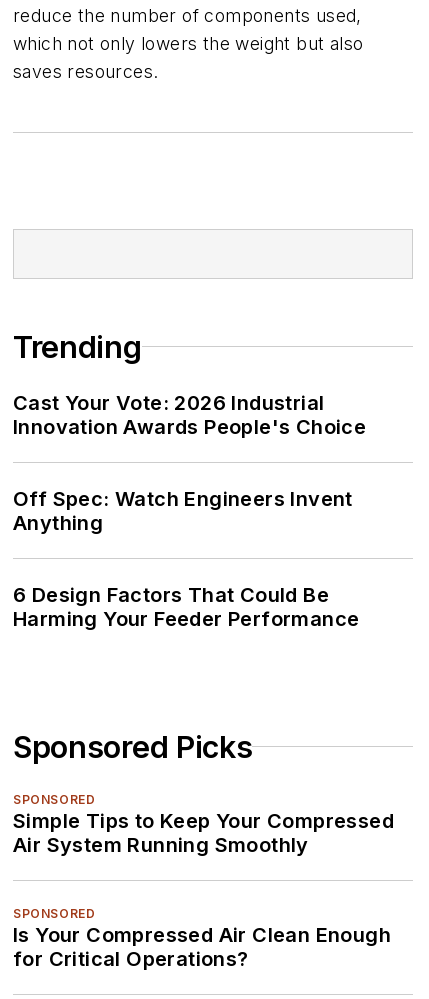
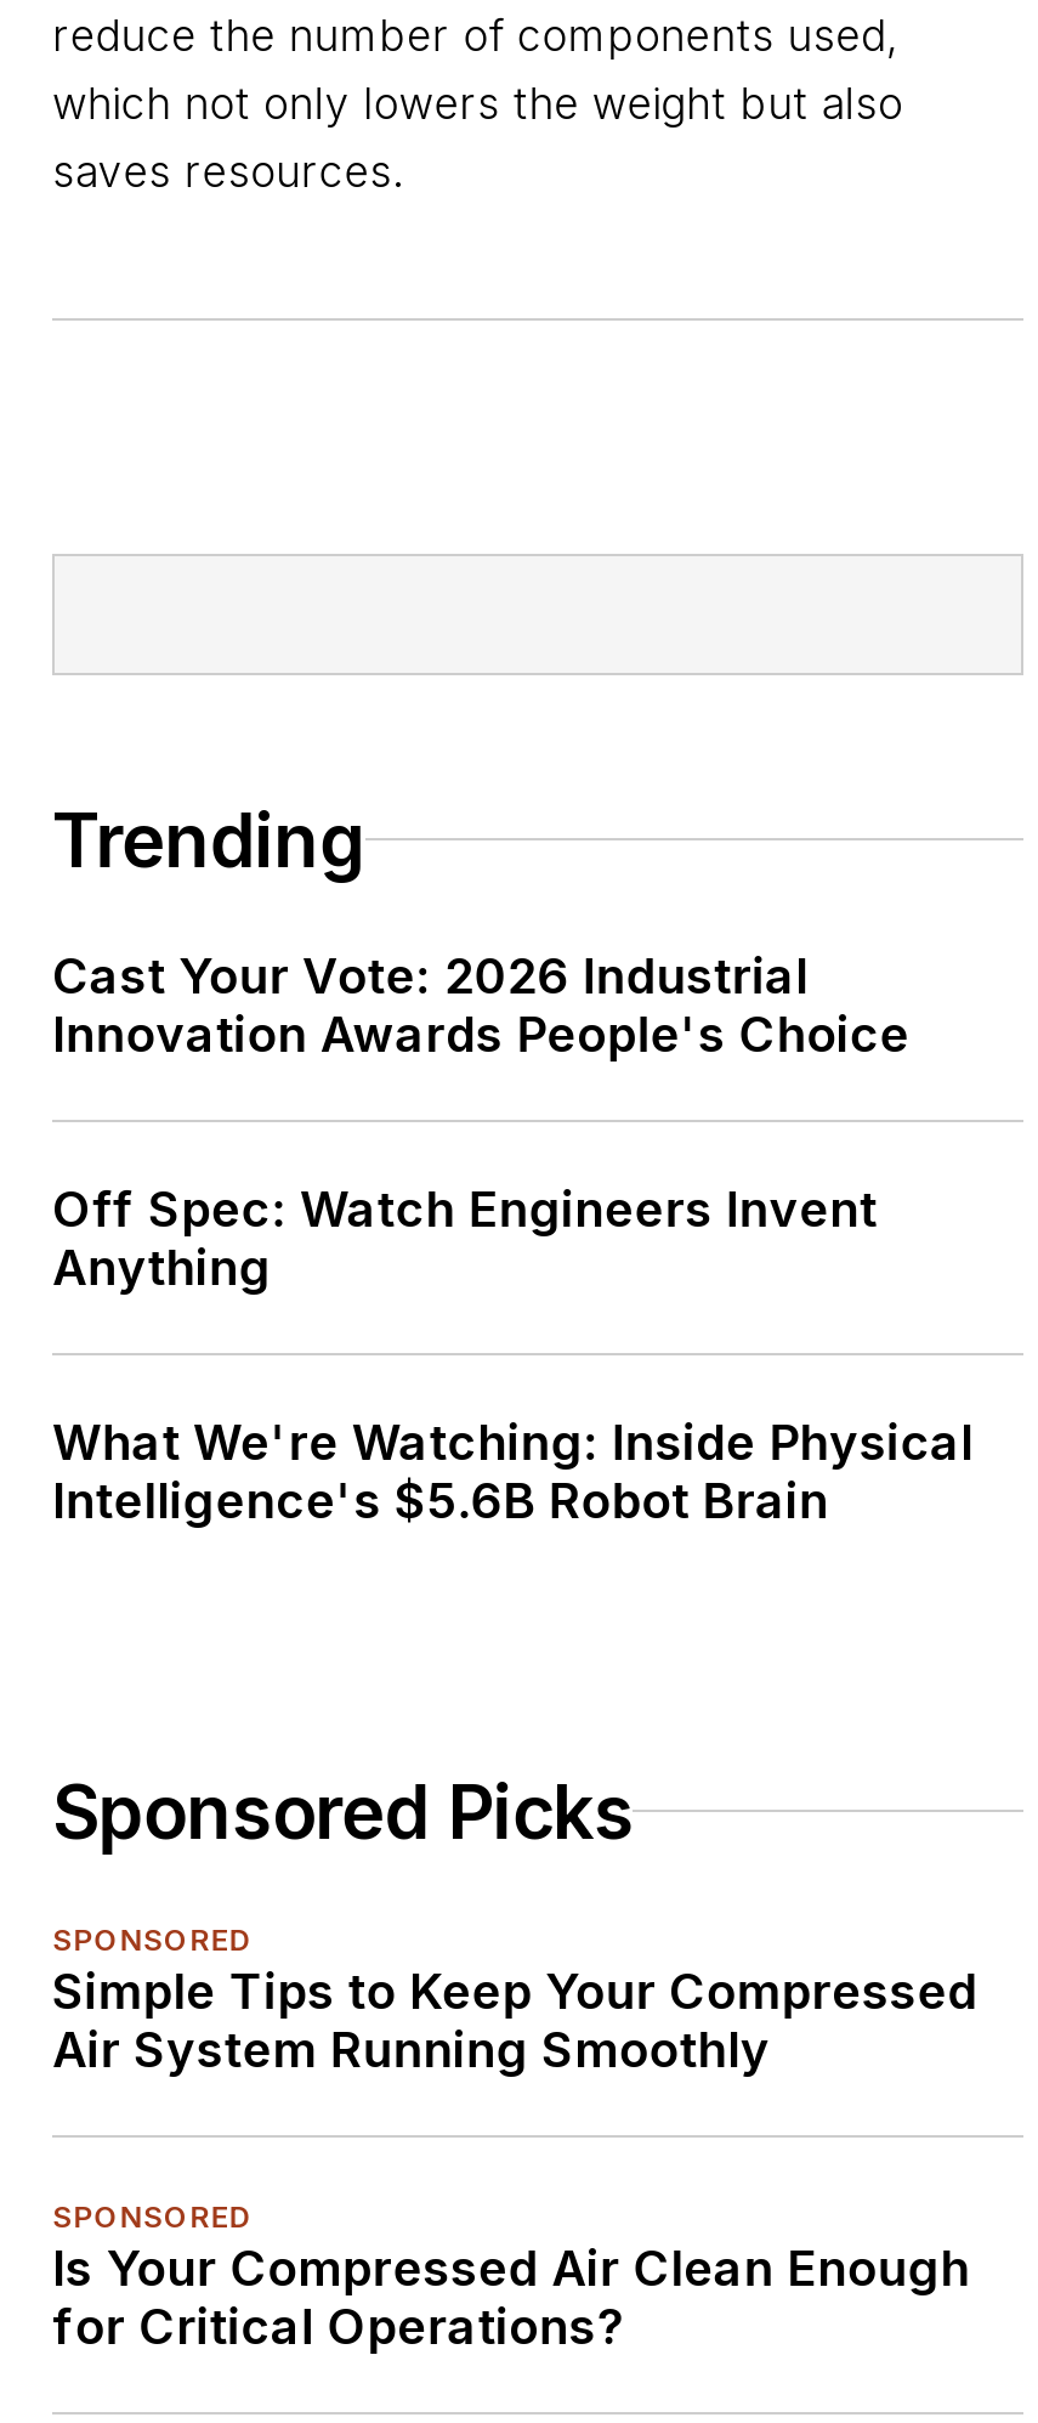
[13,583,359,631] 6 Design Factors That Could Be | Harming Your Feeder Performance -> [52,1414,973,1530] What We're Watching: Inside Physical | Intelligence's $5.6B Robot Brain

